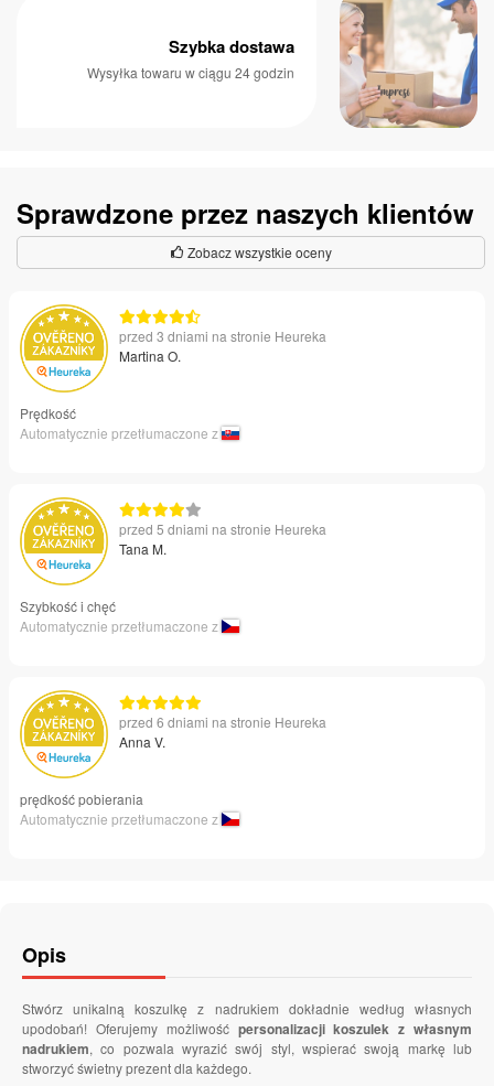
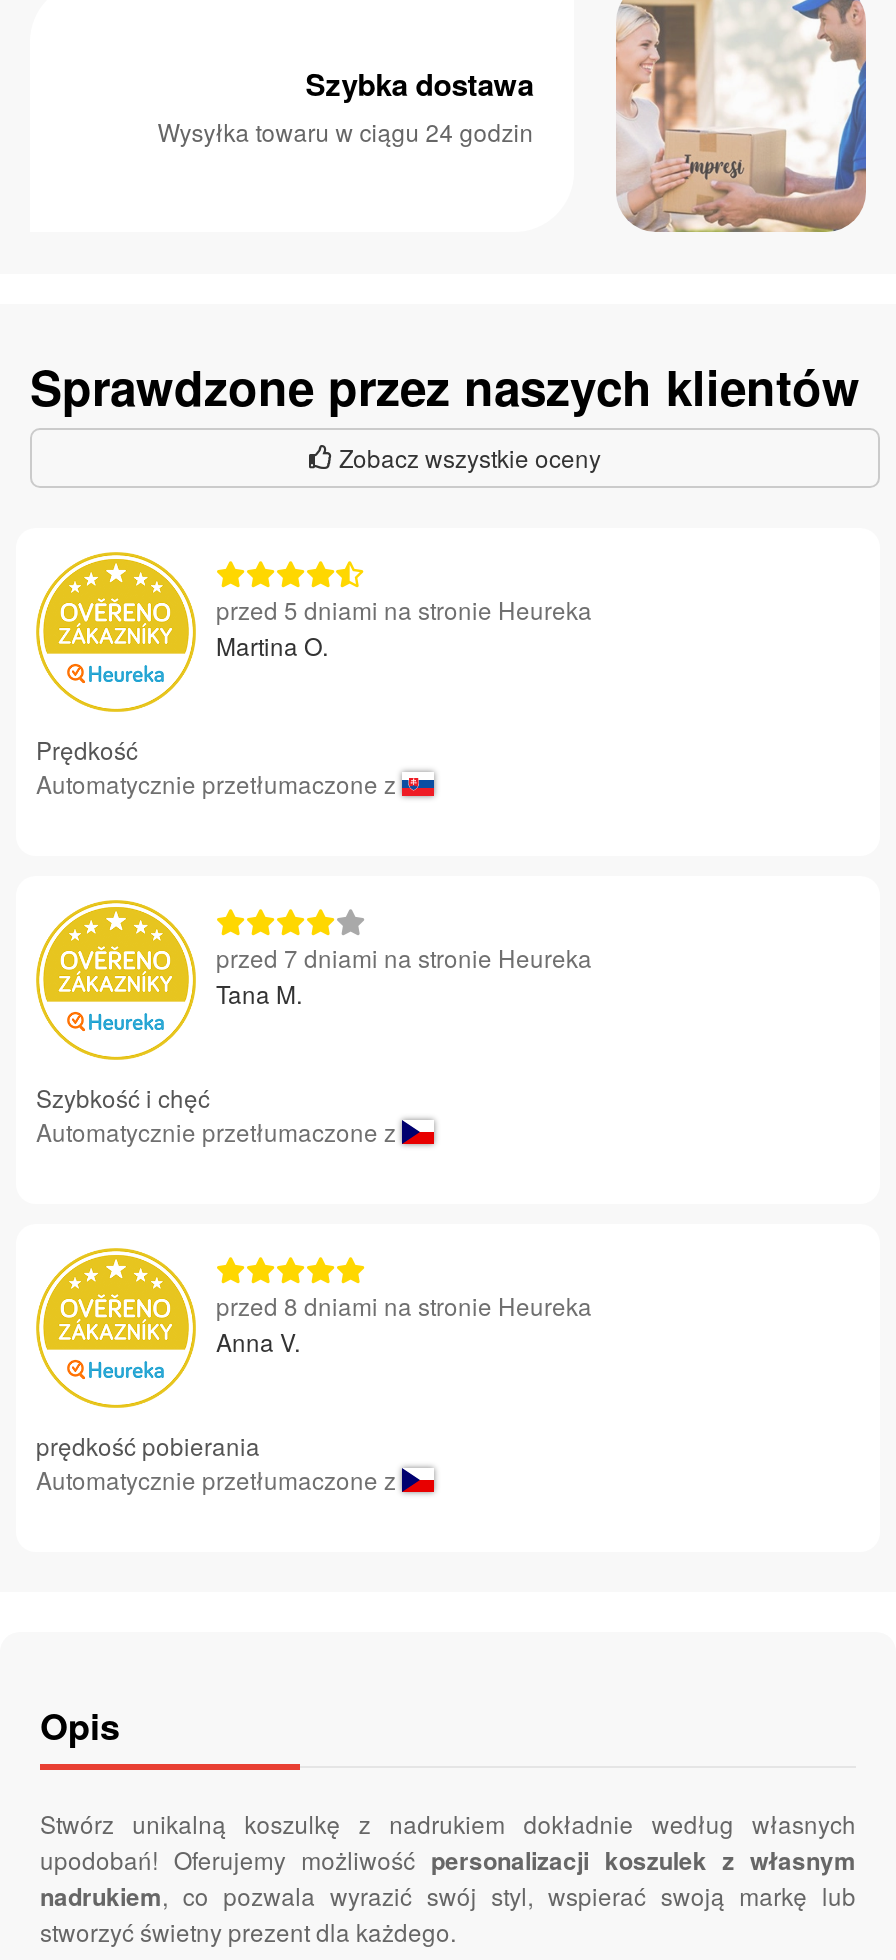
[119,327,326,345] przed 3 dniami na stronie Heureka -> none
none -> [216,940,592,974] przed 7 dniami na stronie Heureka
moved [119,520,326,538] -> [216,592,592,626]: przed 5 dniami na stronie Heureka
[119,712,326,731] przed 6 dniami na stronie Heureka -> [216,1288,592,1322] przed 8 dniami na stronie Heureka

